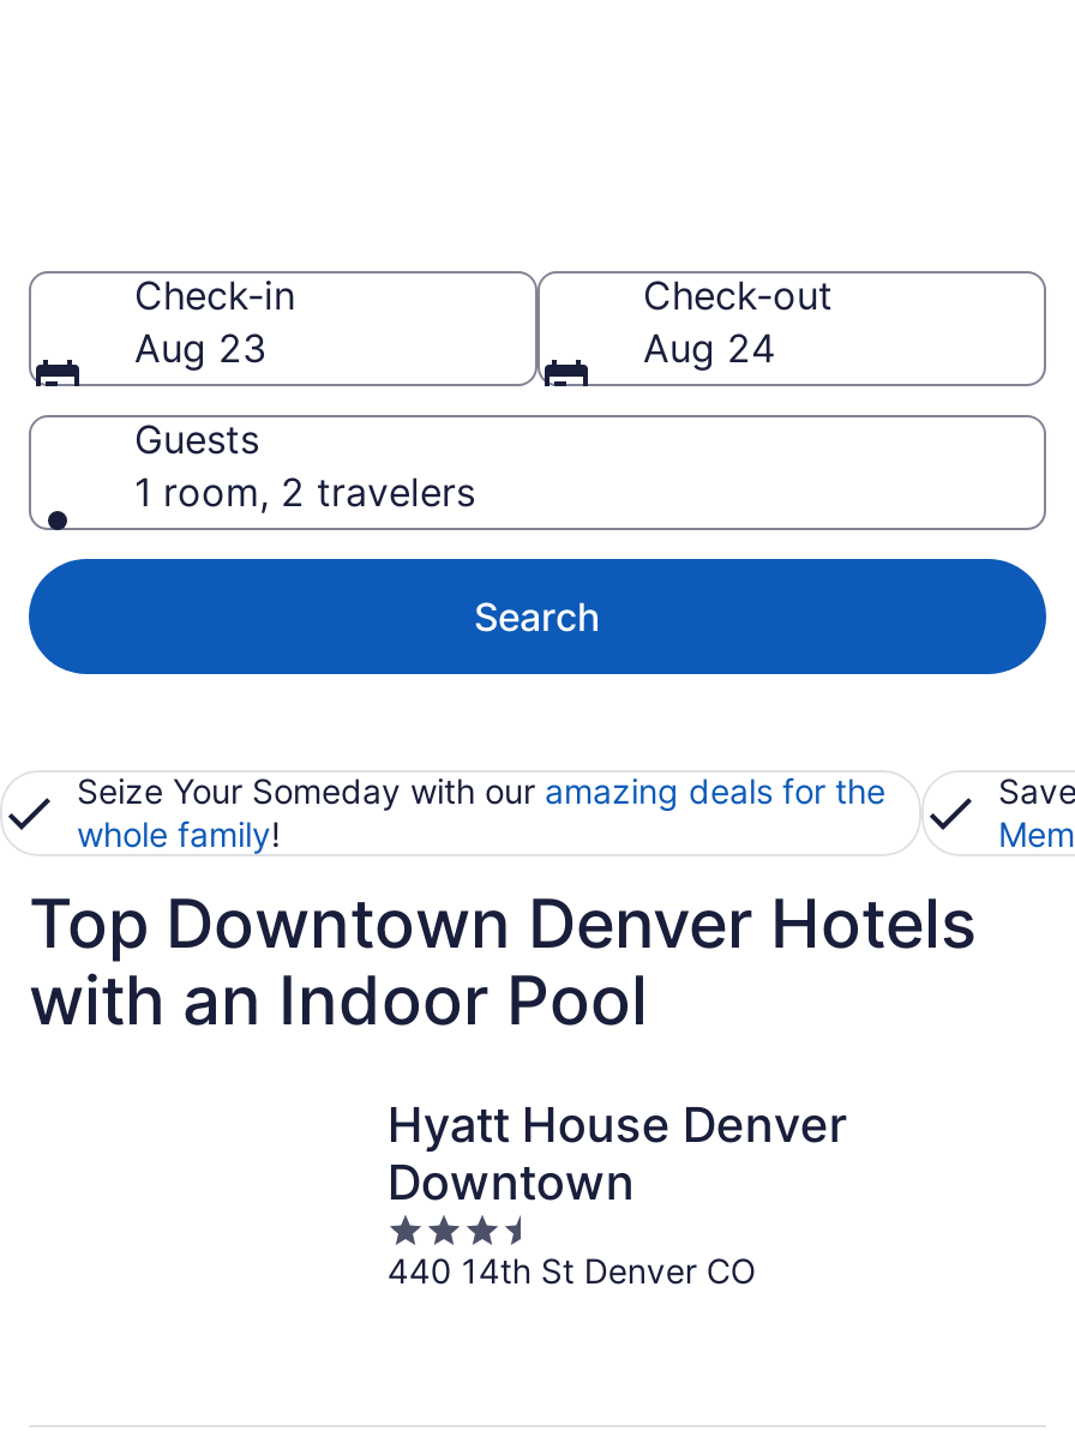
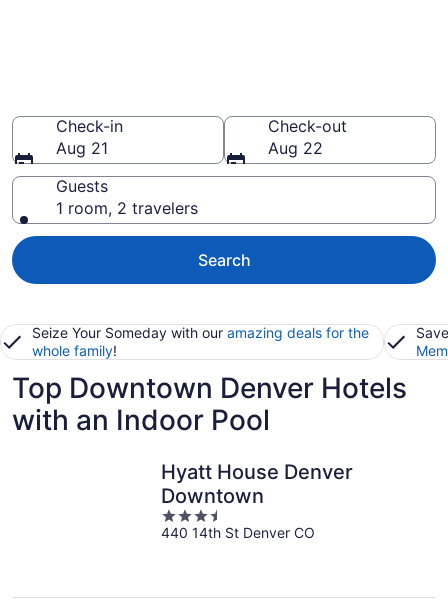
[134,324,266,372] Aug 23 -> [56,138,108,158] Aug 21
[643,324,775,372] Aug 24 -> [268,138,323,158] Aug 22

